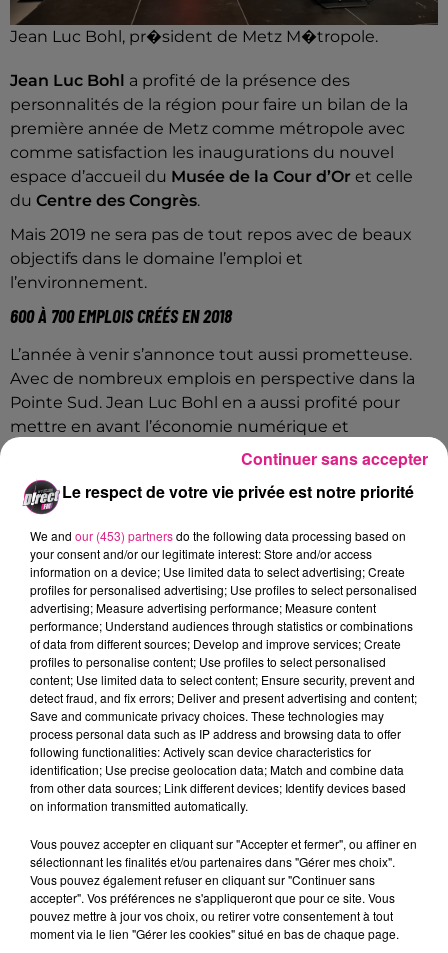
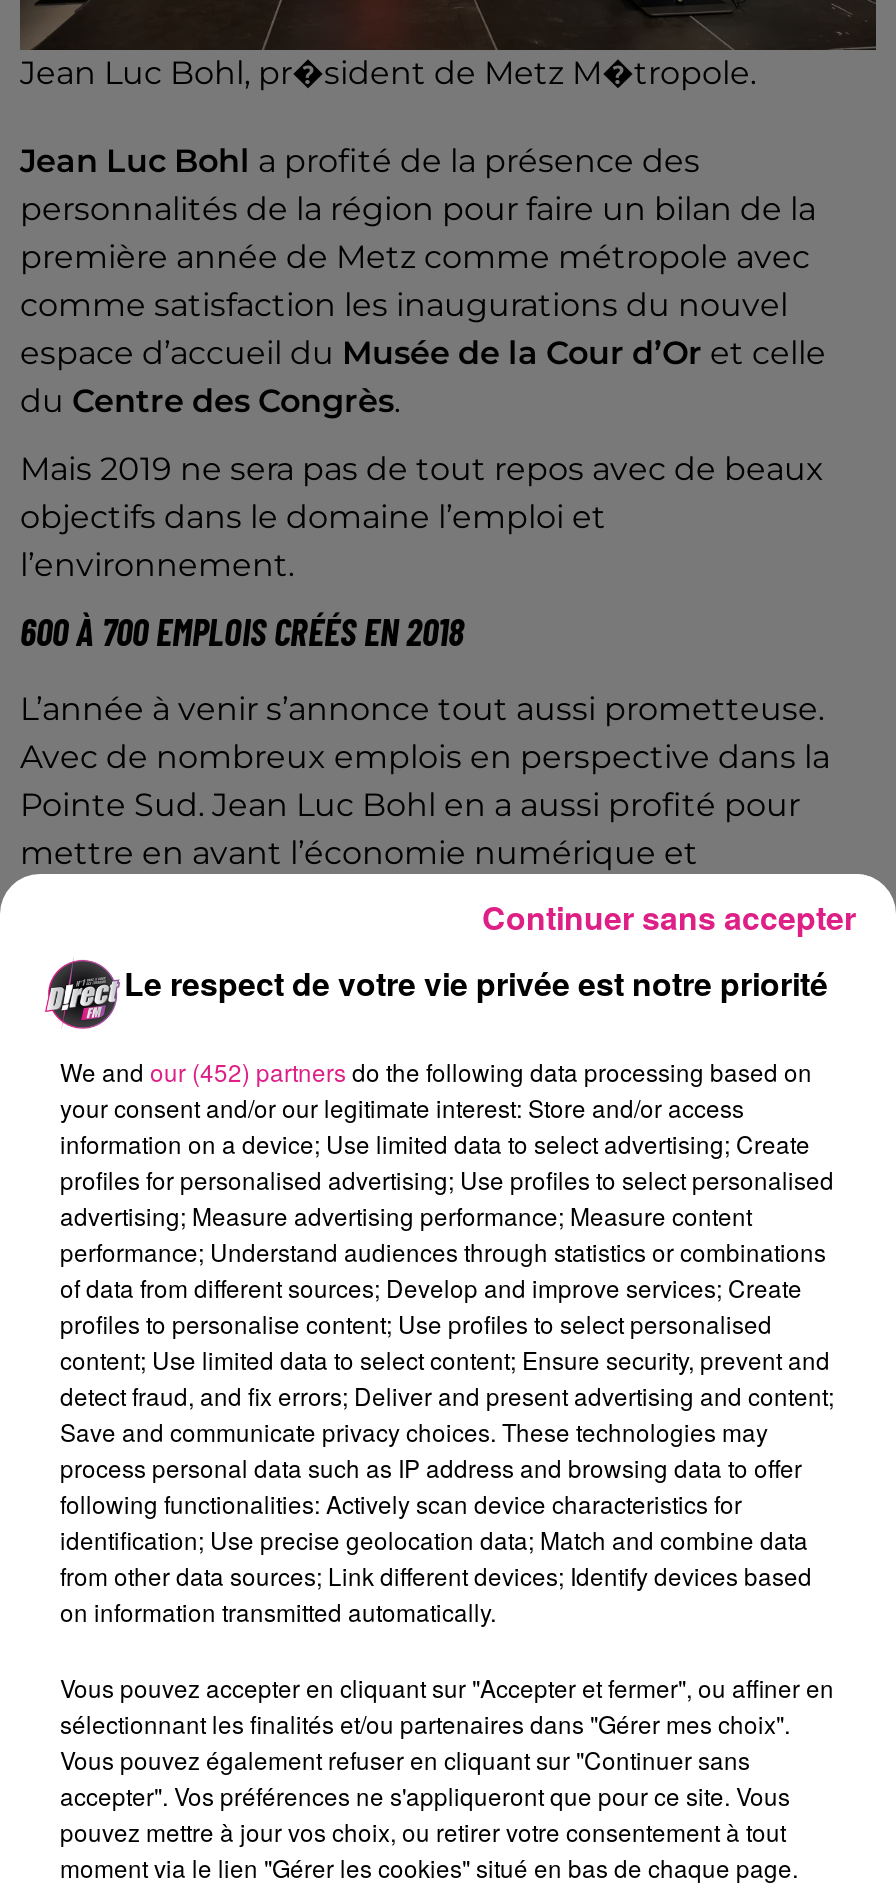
[30,526,406,543] We and our (453) partners do the following data processing based on -> [60,1053,812,1087] We and our (452) partners do the following data processing based on

